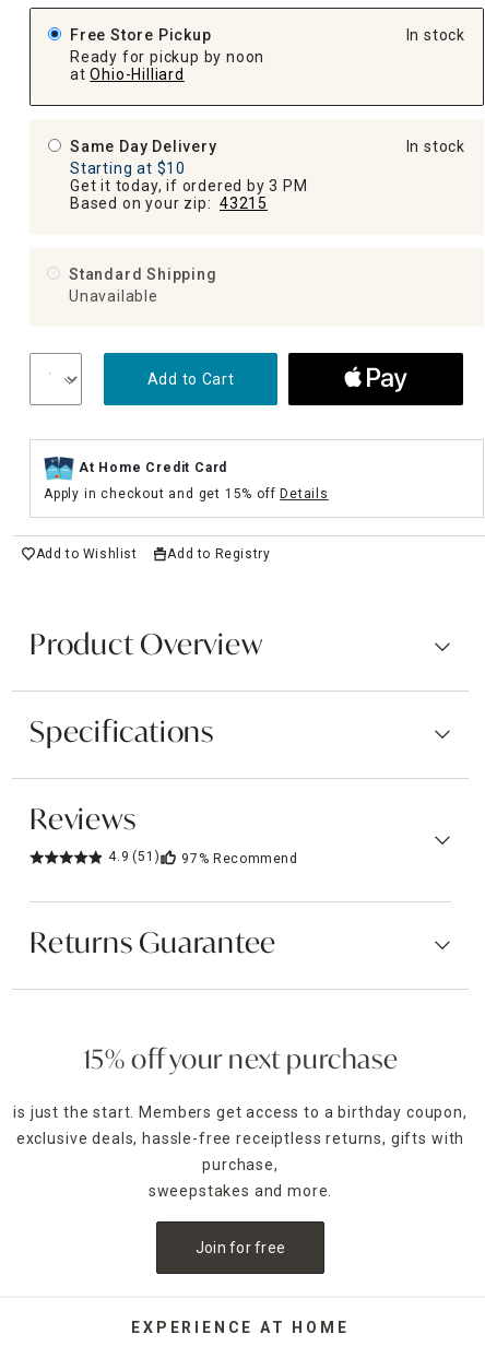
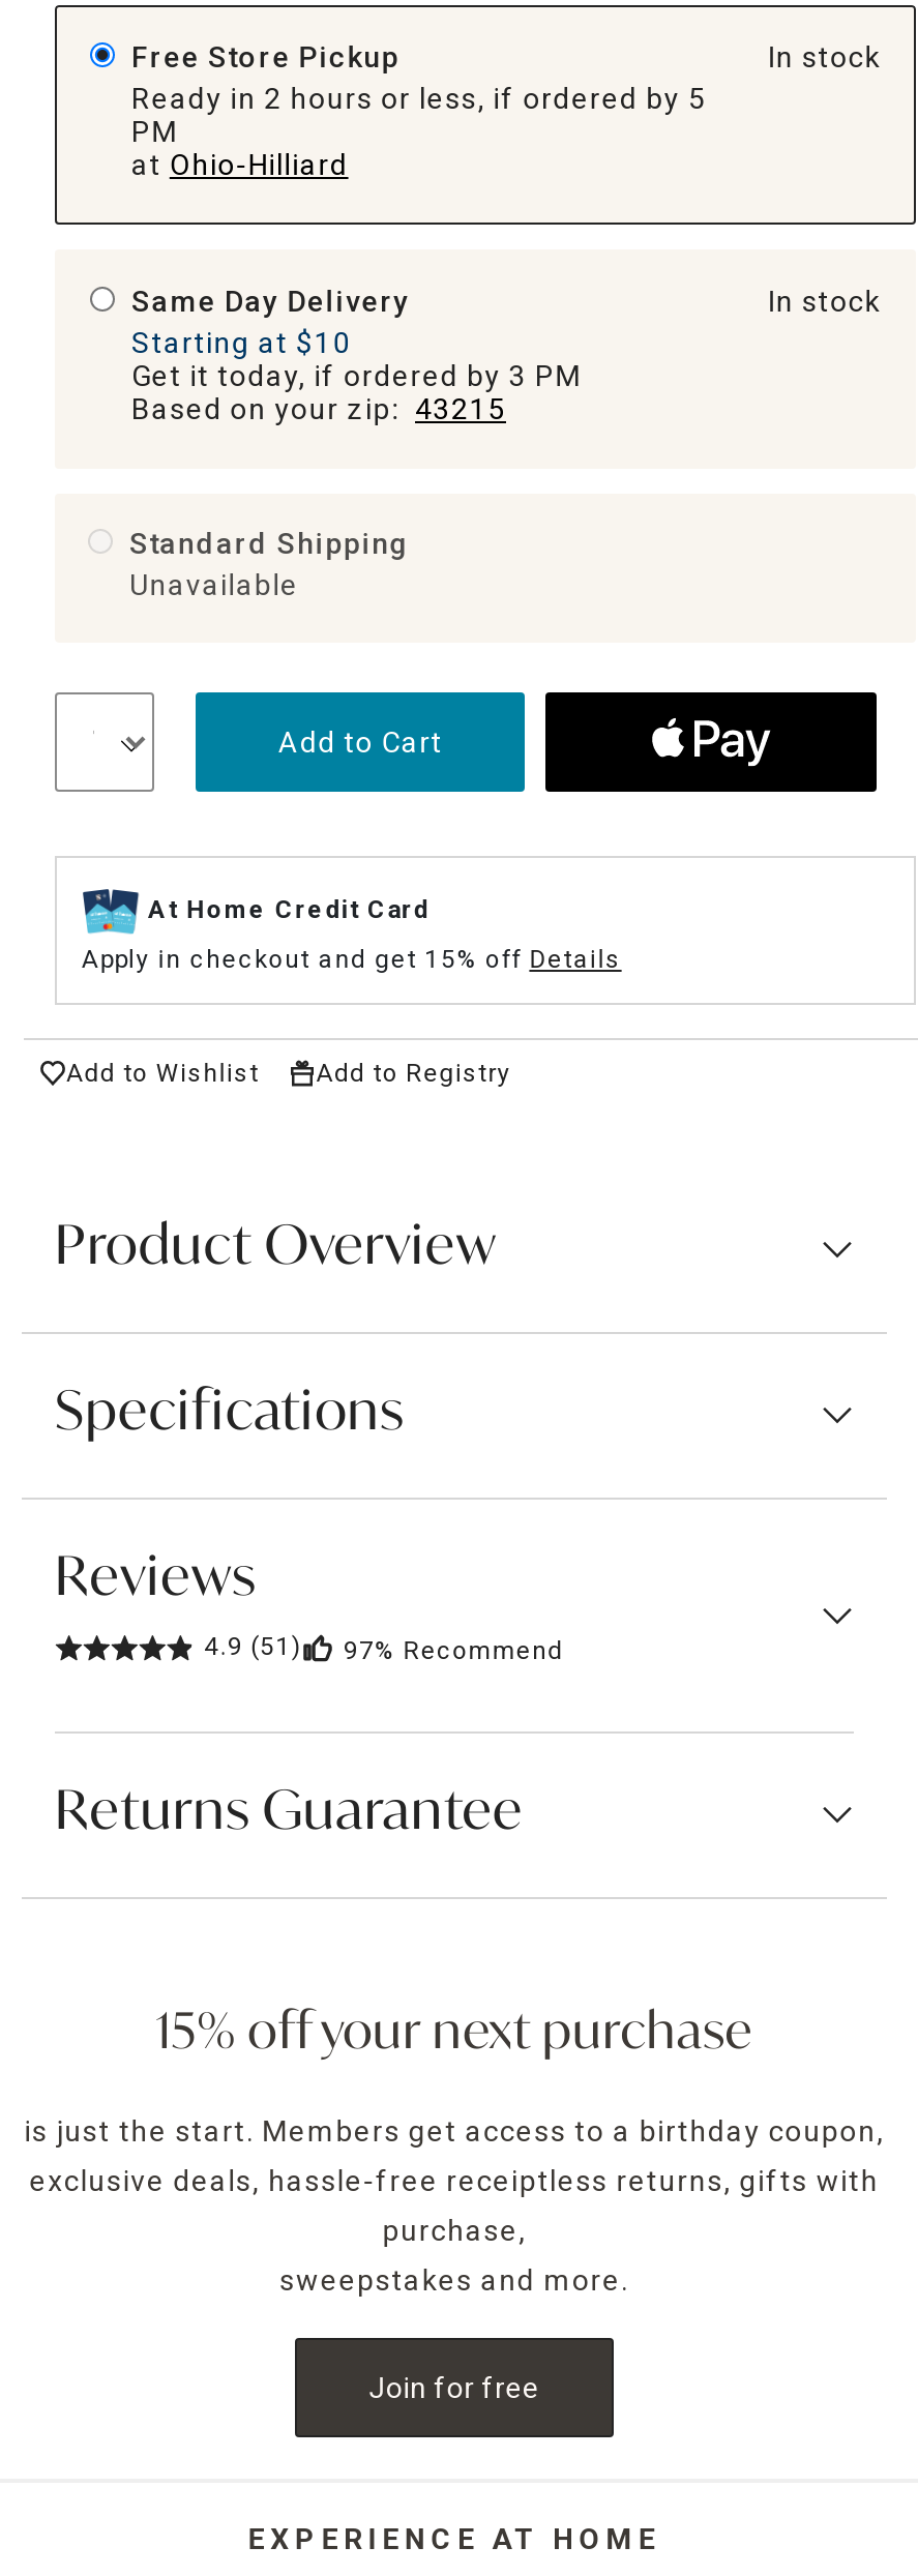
[70,48,265,65] Ready for pickup by noon -> [131,81,706,148] Ready in 2 hours or less, if ordered by 5 | PM

